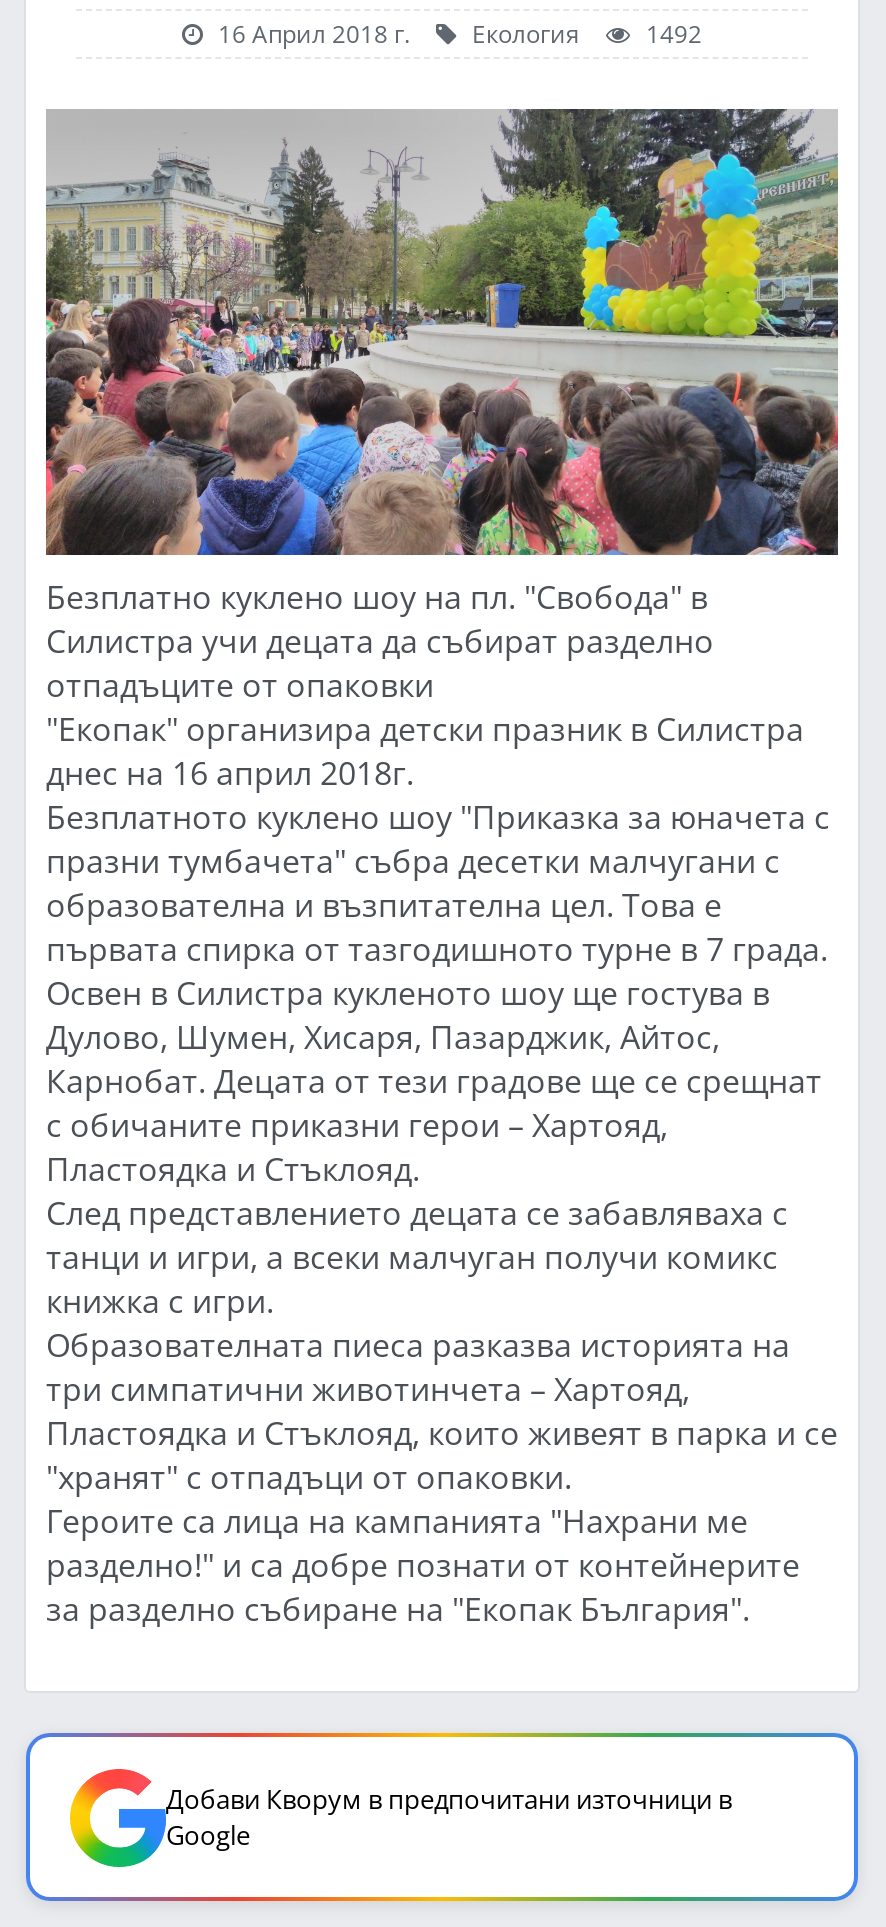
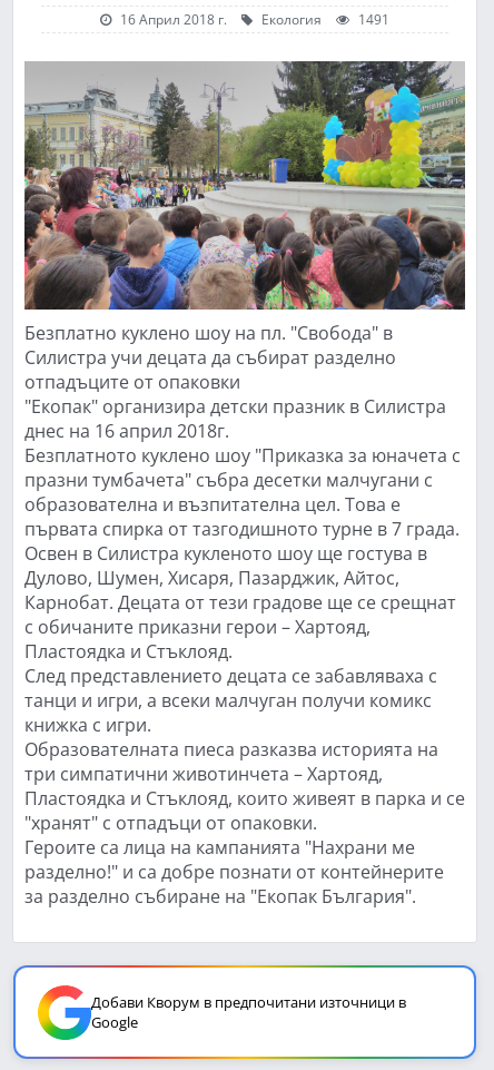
[218,17,702,49] 16 Април 2018 г. Екология 1492 -> [120,10,389,28] 16 Април 2018 г. Екология 1491

